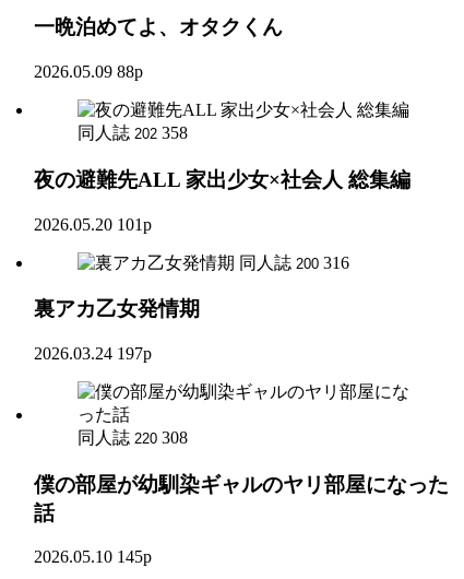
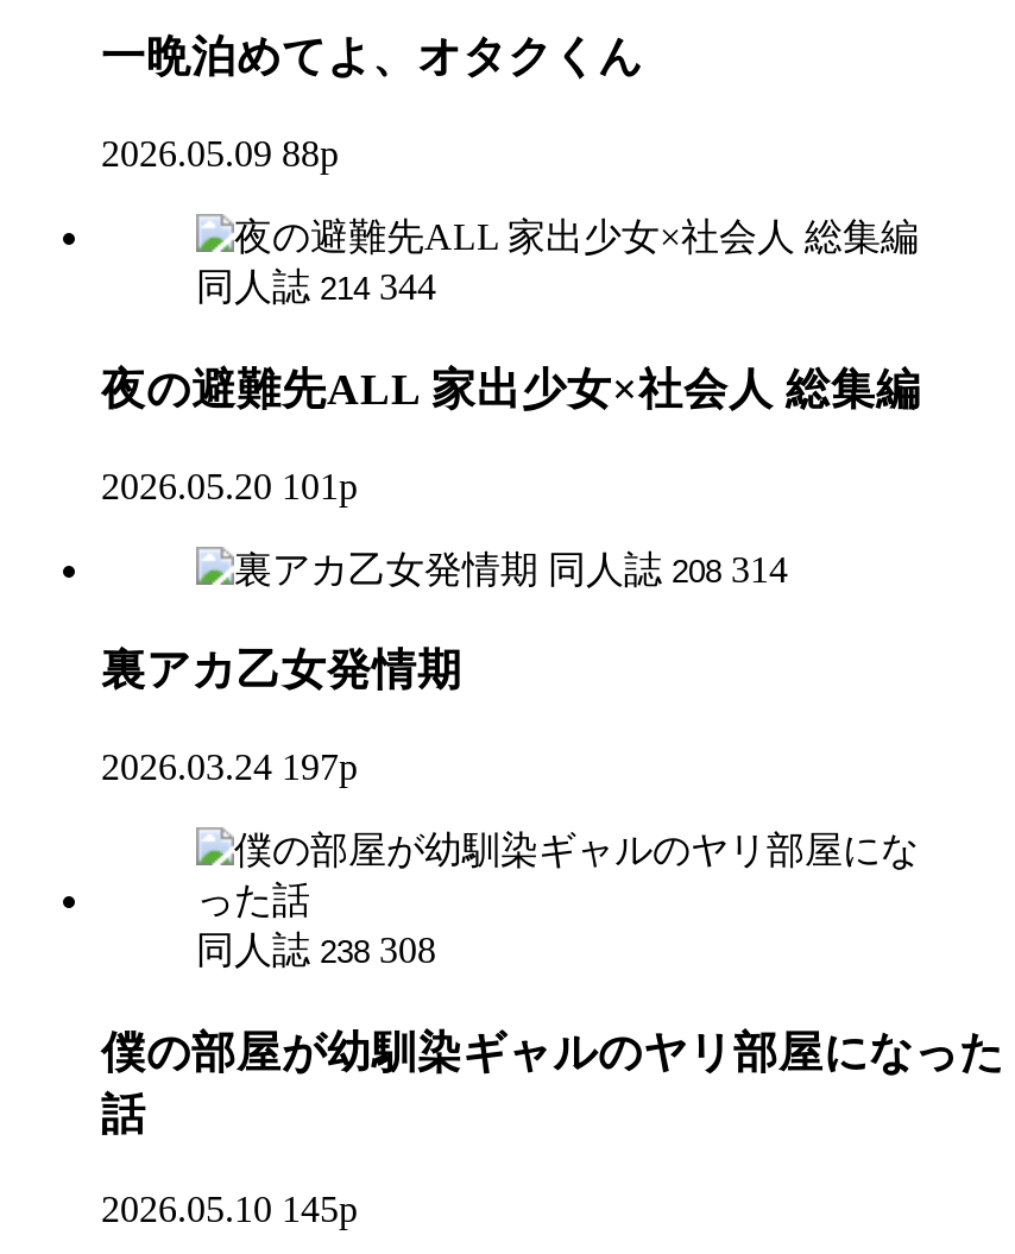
[78,124,188,142] 同人誌 202 358 -> [196,266,436,307] 同人誌 214 344
[239,253,349,271] 同人誌 200 316 -> [548,548,788,588] 同人誌 208 314
[78,428,188,447] 同人誌 220 308 -> [196,929,436,970] 同人誌 238 308

